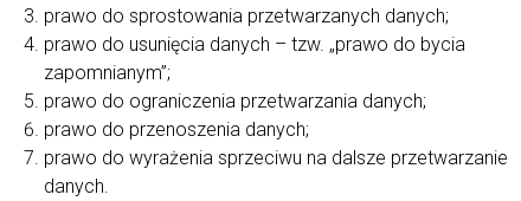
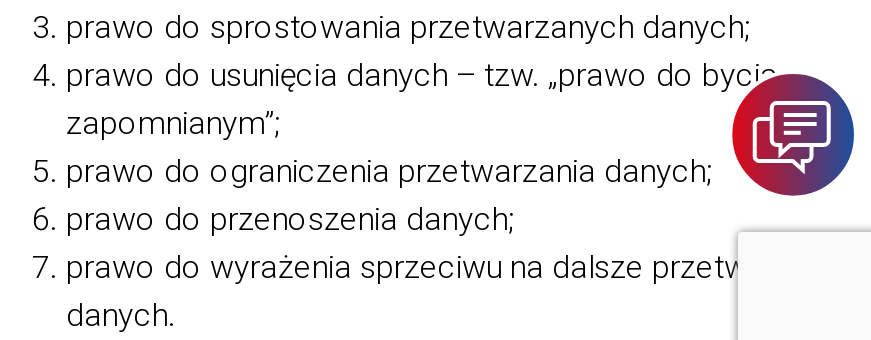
none -> [730,72,856,198] [image]

